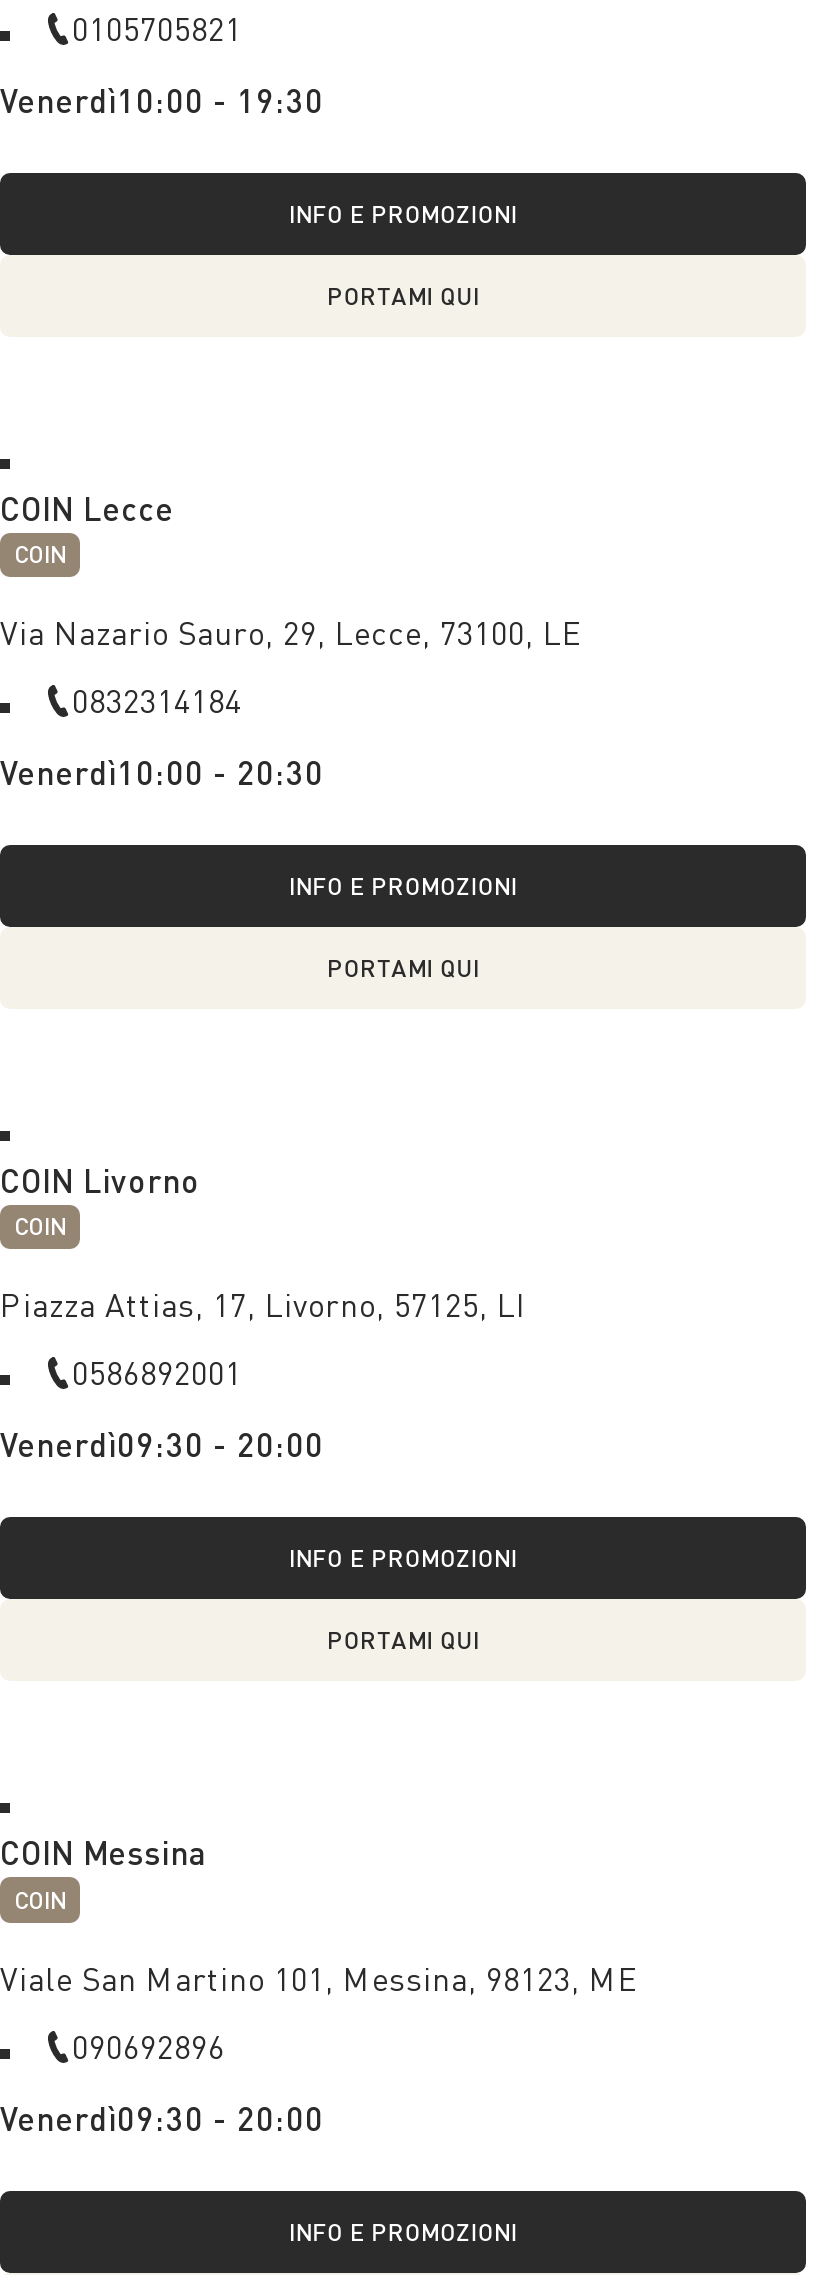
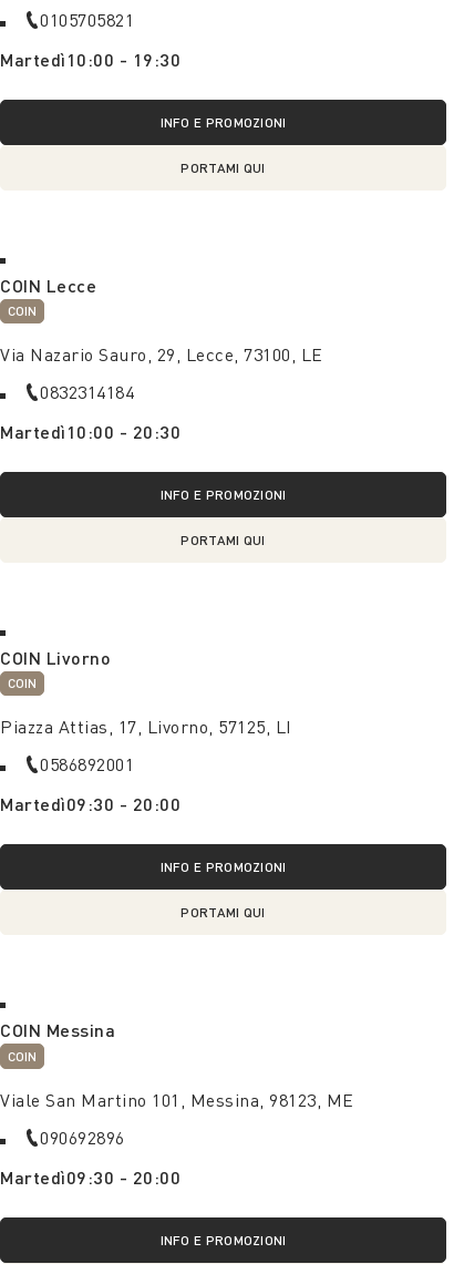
[0,80,324,118] Venerdì10:00 - 19:30 -> [0,48,181,69] Martedì10:00 - 19:30
[0,753,324,791] Venerdì10:00 - 20:30 -> [0,421,181,442] Martedì10:00 - 20:30
[0,1426,324,1464] Venerdì09:30 - 20:00 -> [0,794,181,815] Martedì09:30 - 20:00
[0,2098,324,2136] Venerdì09:30 - 20:00 -> [0,1166,181,1187] Martedì09:30 - 20:00

